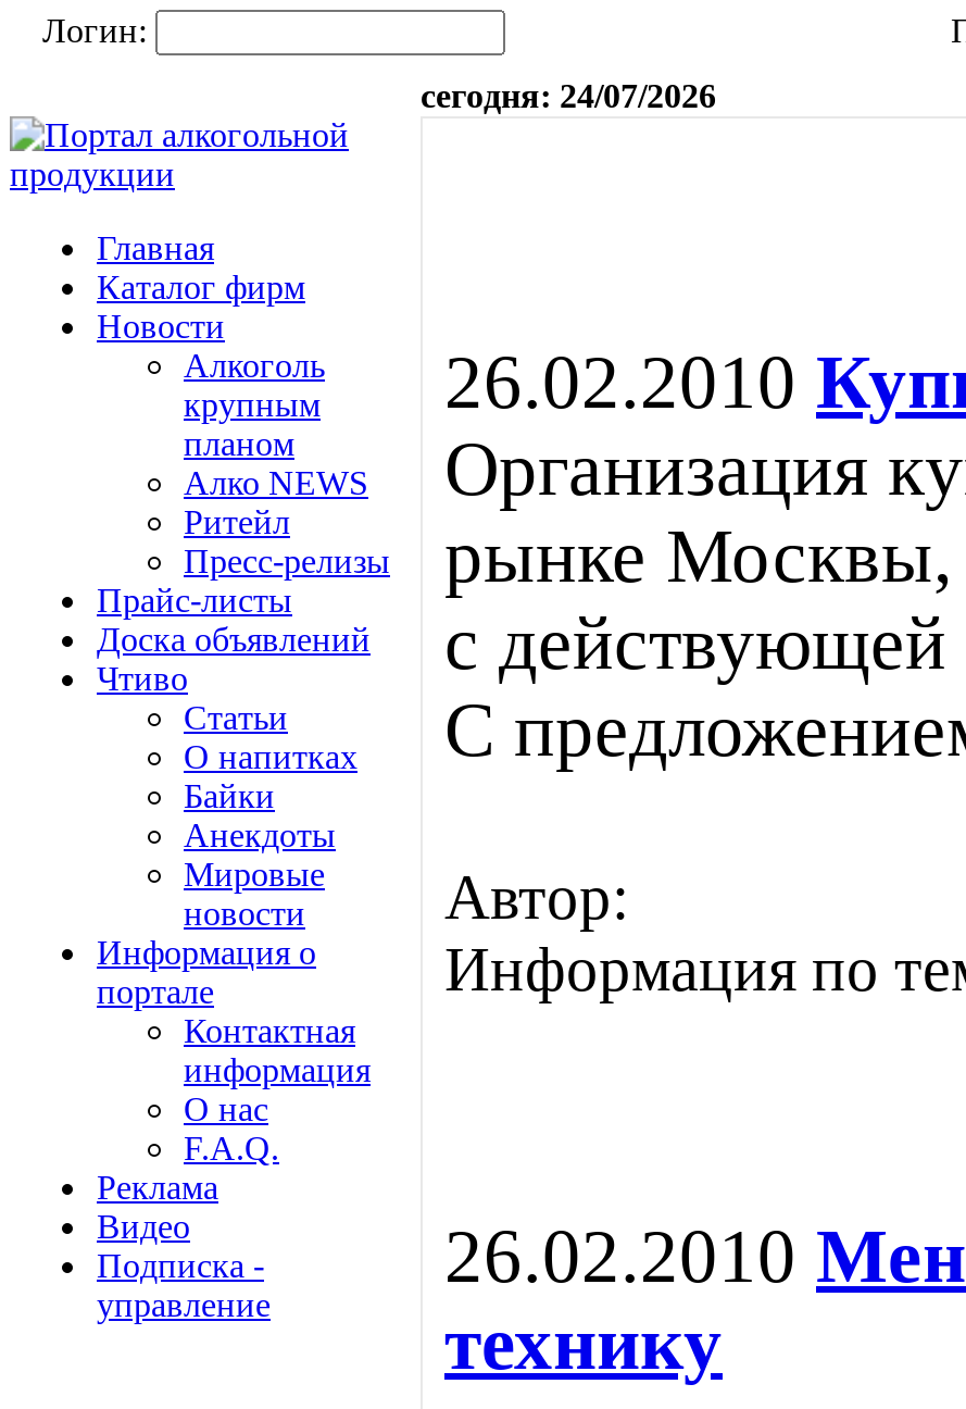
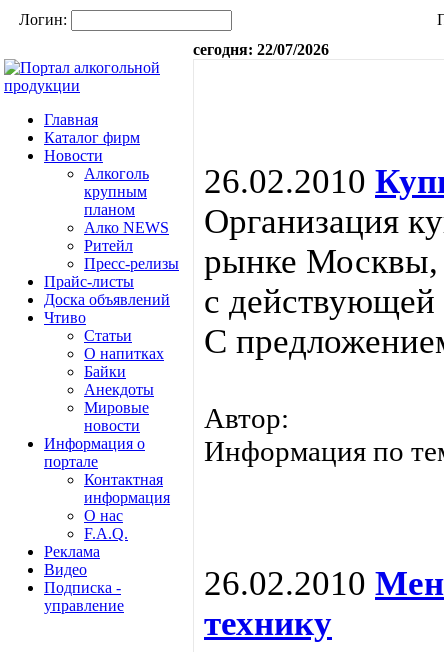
[421,77,716,114] сегодня: 24/07/2026 -> [193,41,329,58] сегодня: 22/07/2026

